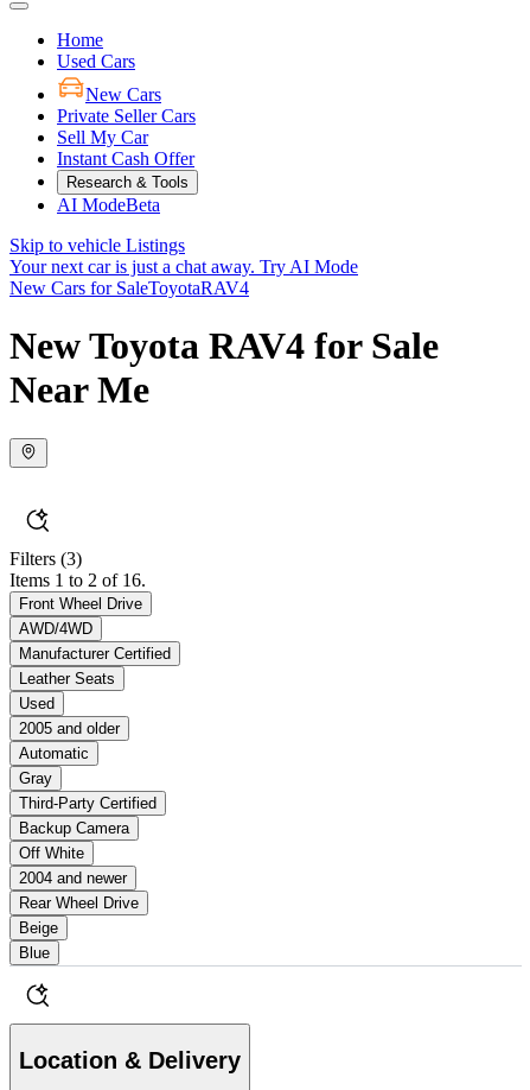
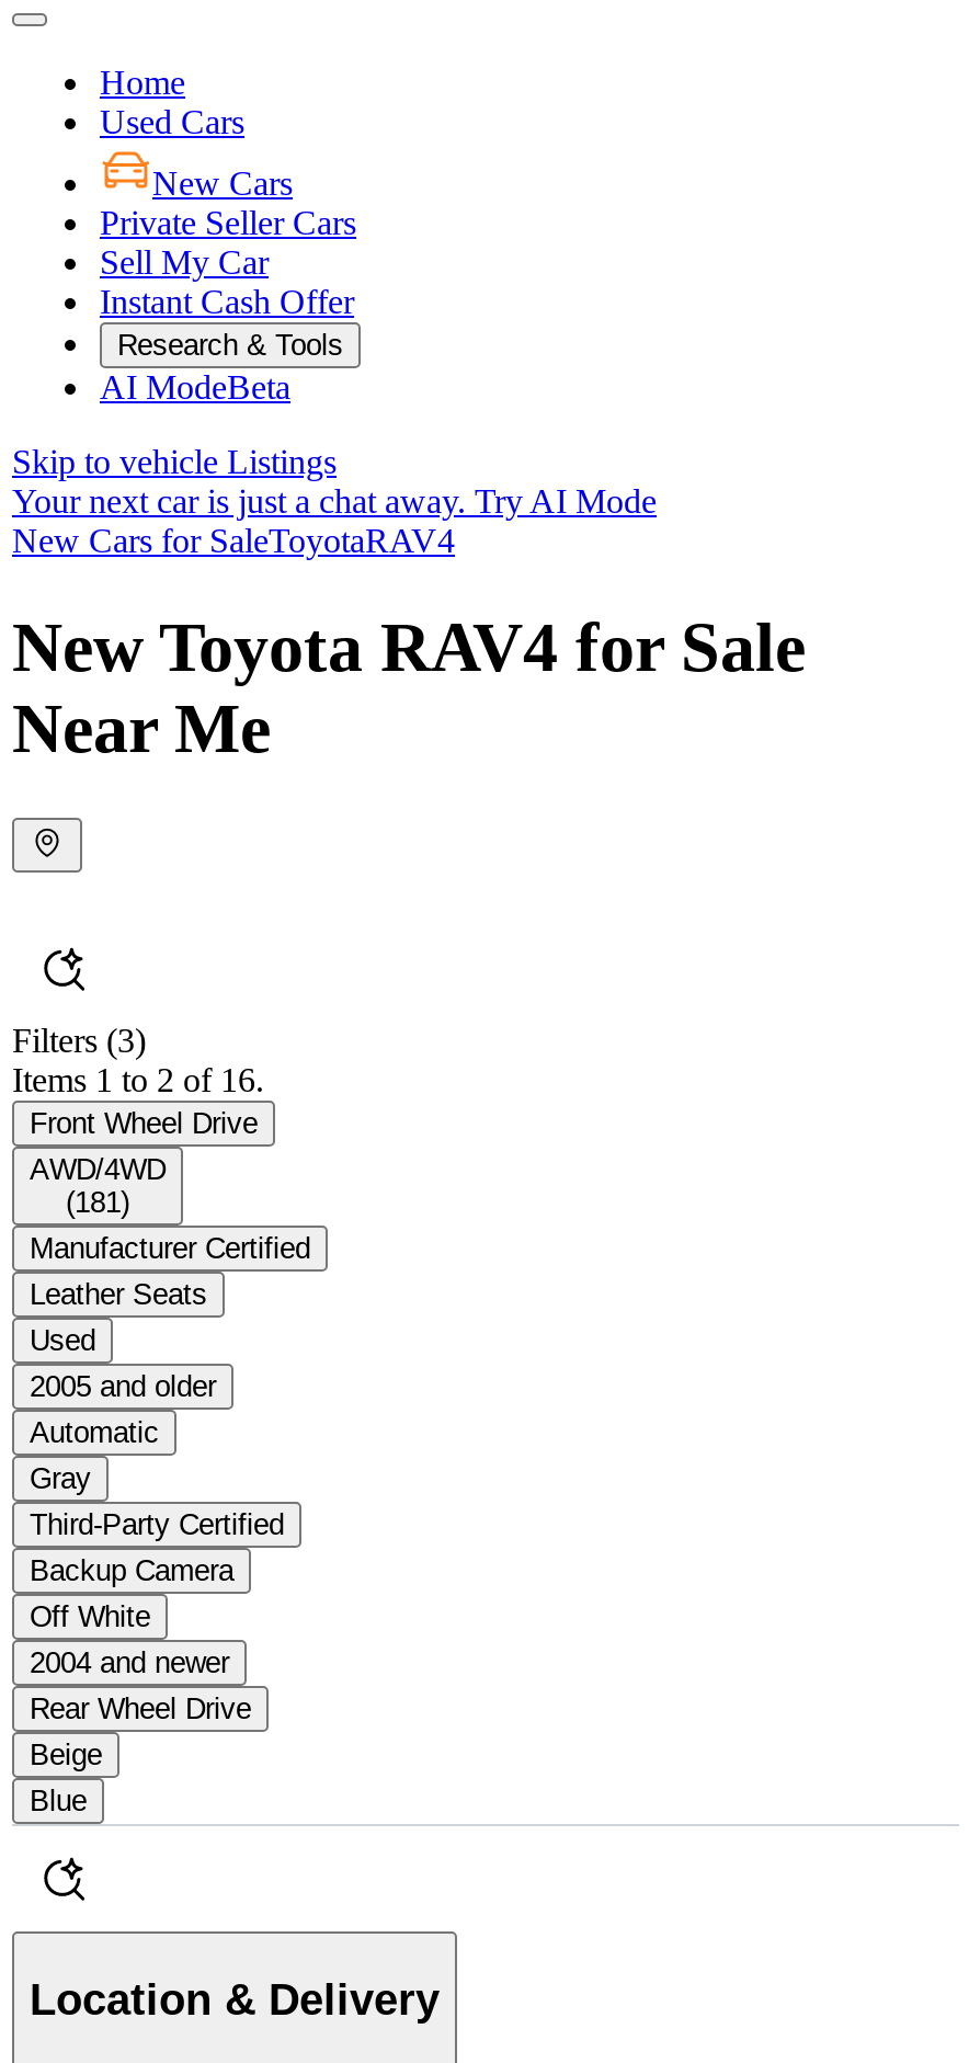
none -> [66,1186,129,1219] (181)

